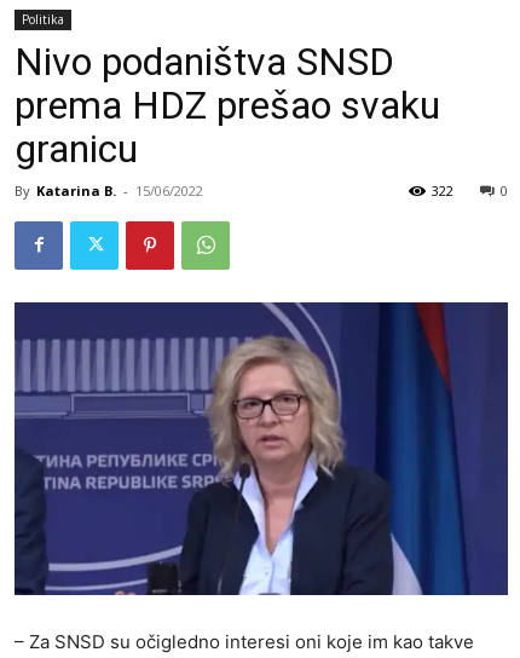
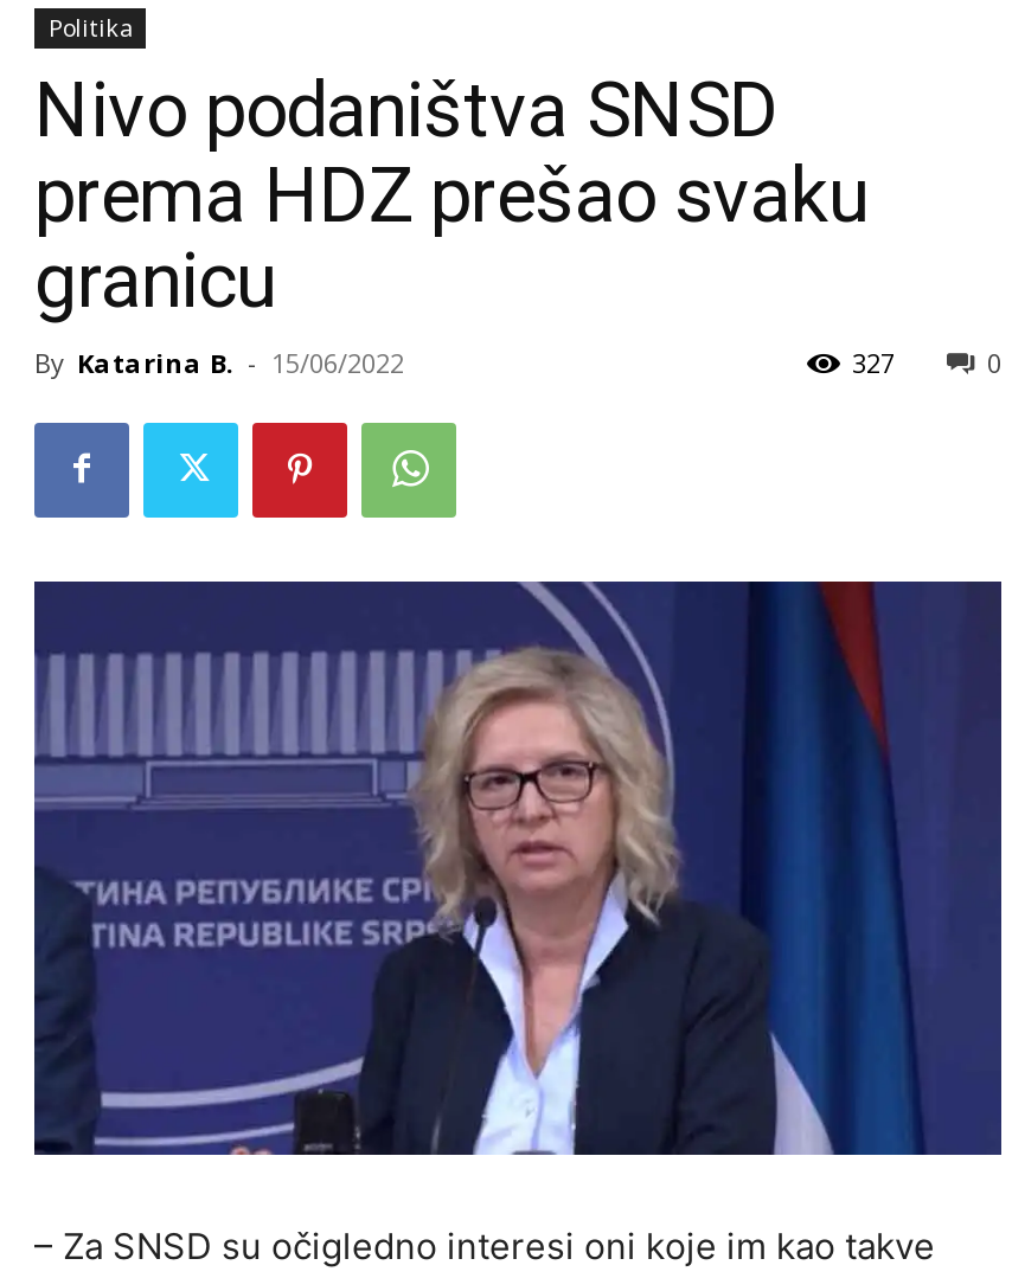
[432,181,453,199] 322 -> [852,344,895,380] 327

